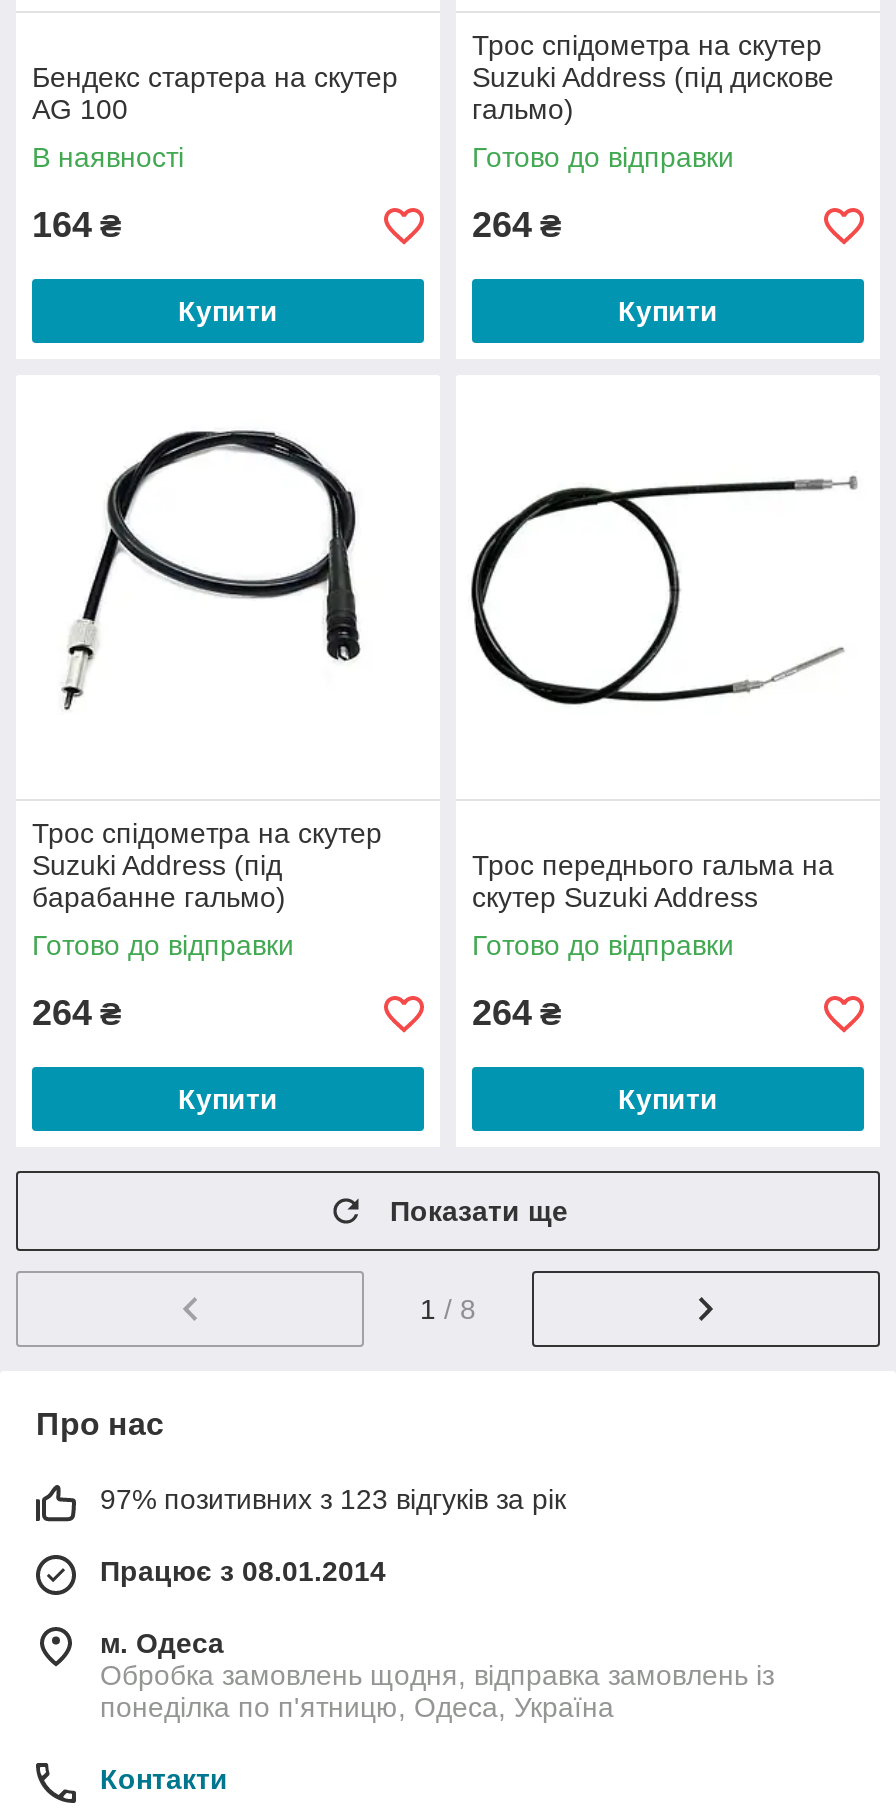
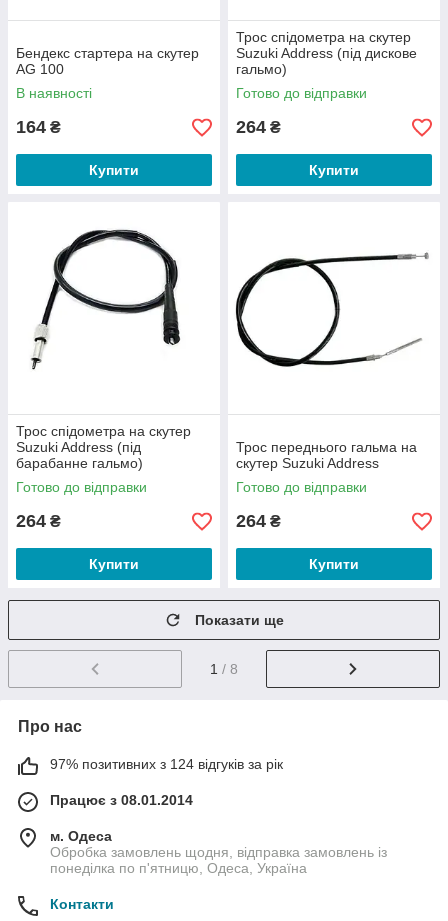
[100,1483,566,1515] 97% позитивних з 123 відгуків за рік -> [50,756,283,772] 97% позитивних з 124 відгуків за рік

